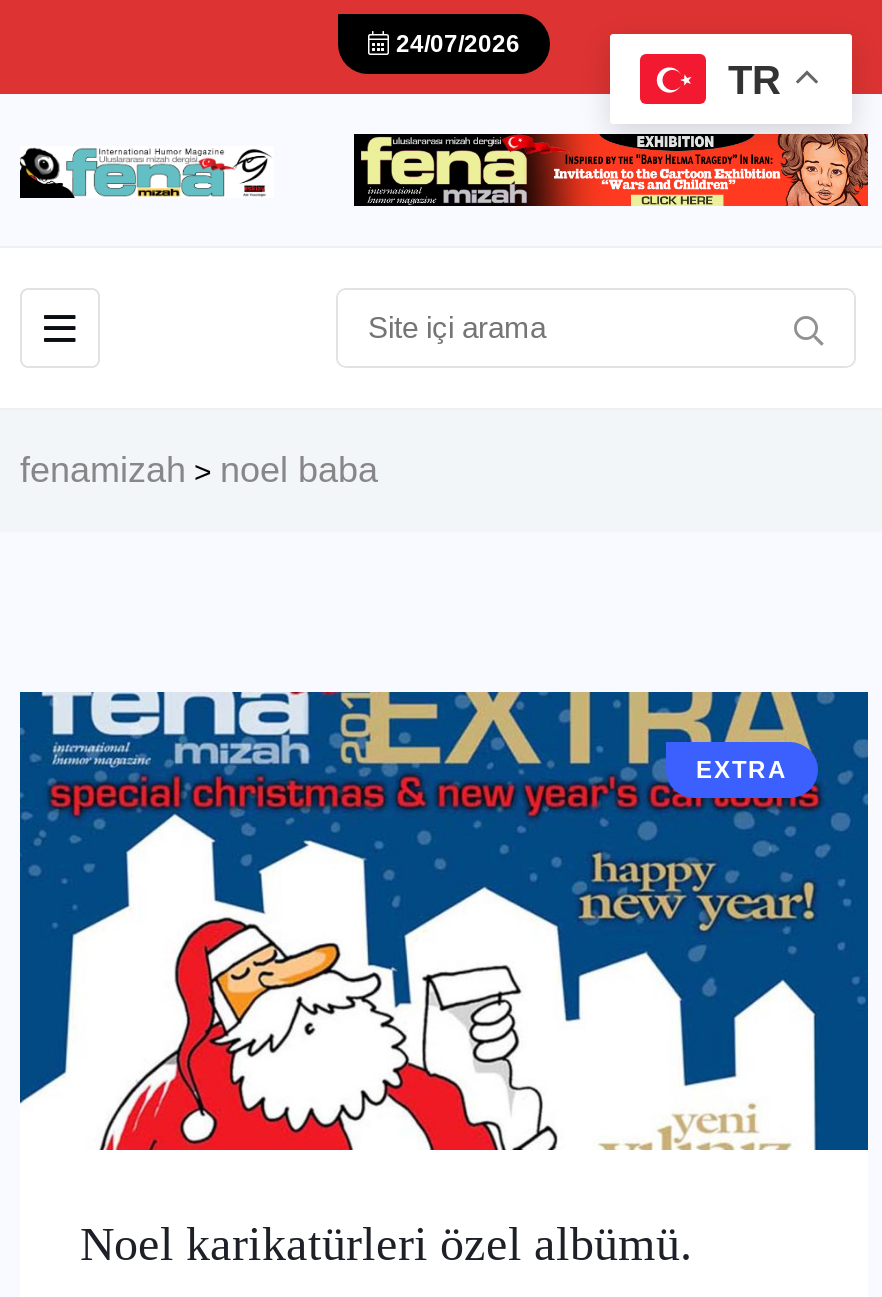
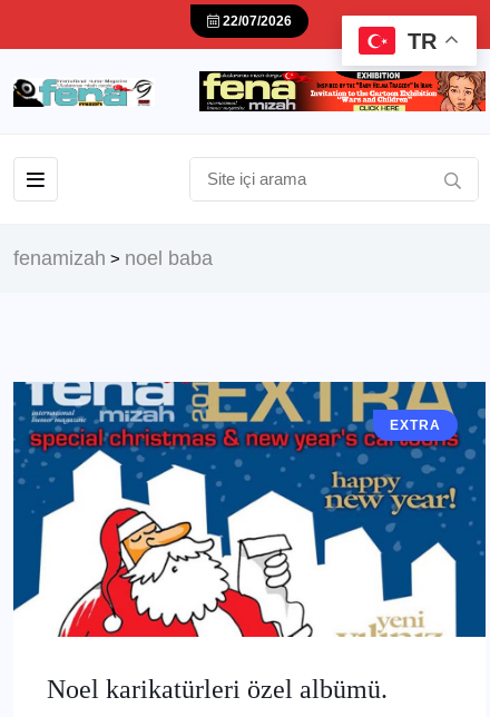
[390,30,520,58] 24/07/2026 -> [219,13,292,29] 22/07/2026

